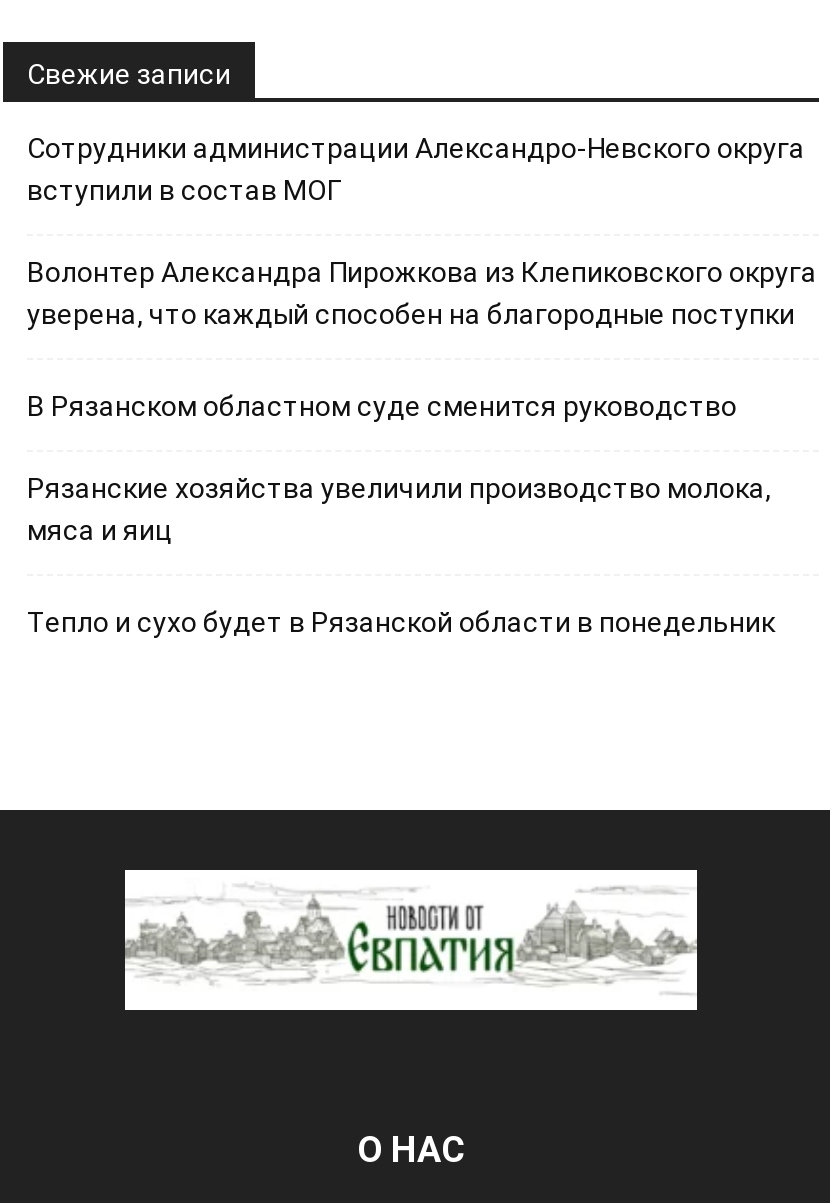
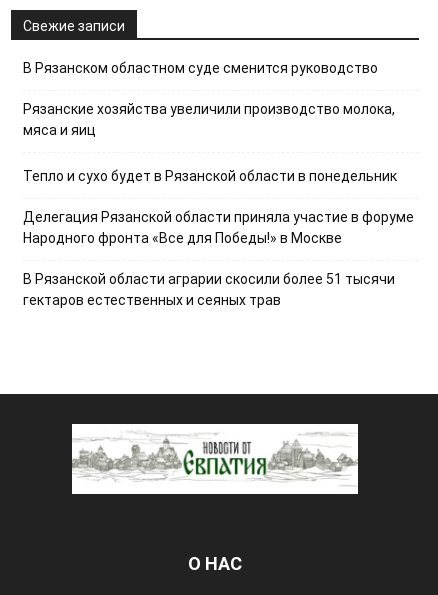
[27,132,817,330] Сотрудники администрации Александро-Невского округа | вступили в состав МОГ | Волонтер Александра Пирожкова из Клепиковского округа | уверена, что каждый способен на благородные поступки -> none
moved [27,390,775,638] -> [23,60,397,184]: В Рязанском областном суде сменится руководство | Рязанские хозяйства увеличили производство молока, | мяса и яиц | Тепло и сухо будет в Рязанской области в понедельник
none -> [23,209,414,308] Делегация Рязанской области приняла участие в форуме | Народного фронта «Все для Победы!» в Москве | В Рязанской области аграрии скосили более 51 тысячи | гектаров естественных и сеяных трав

